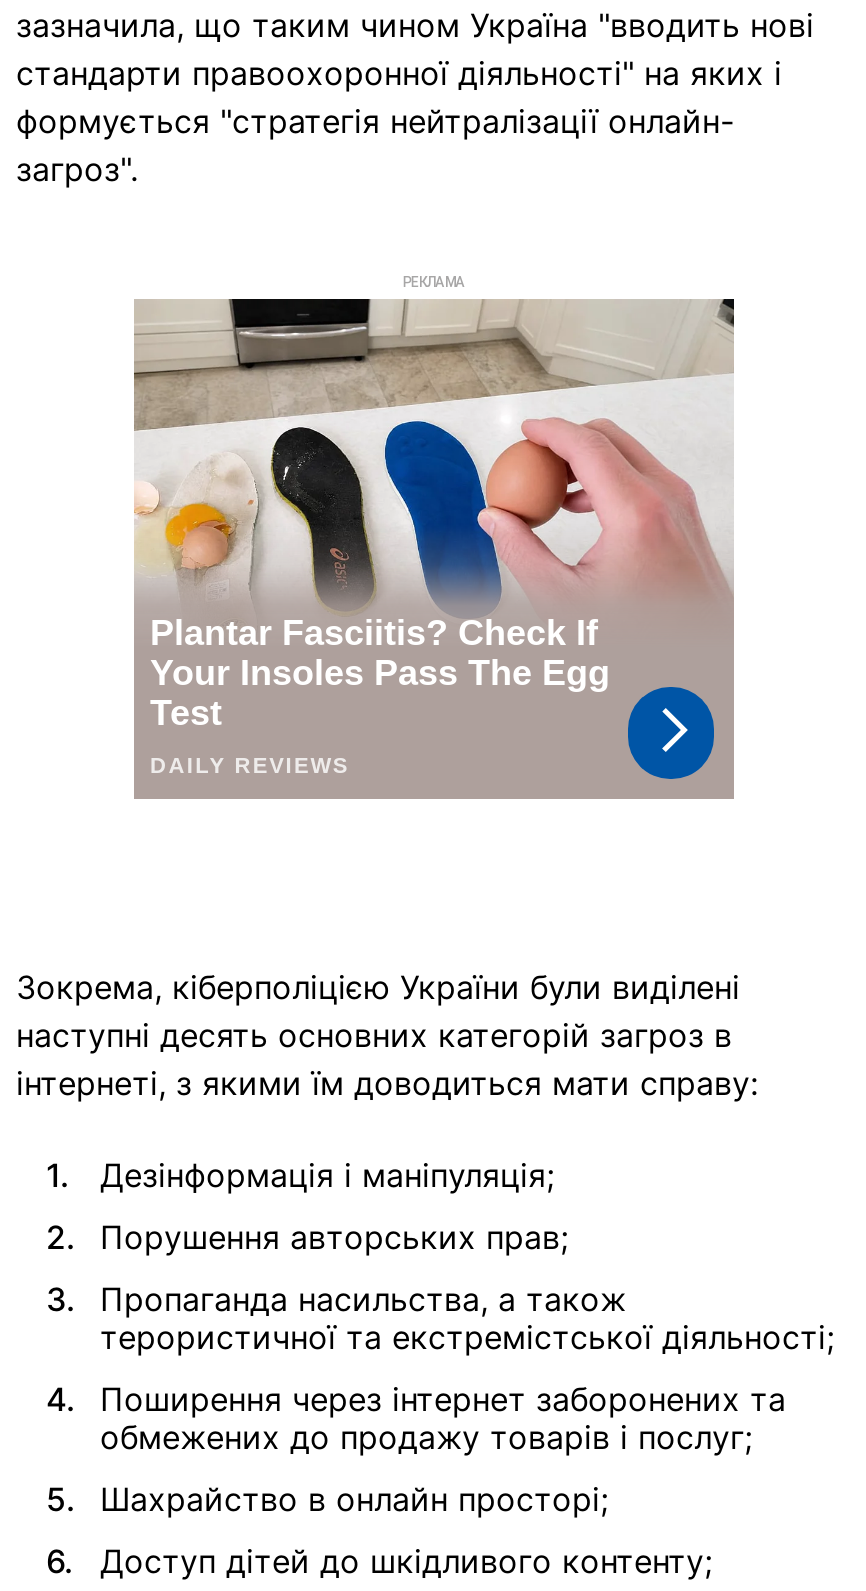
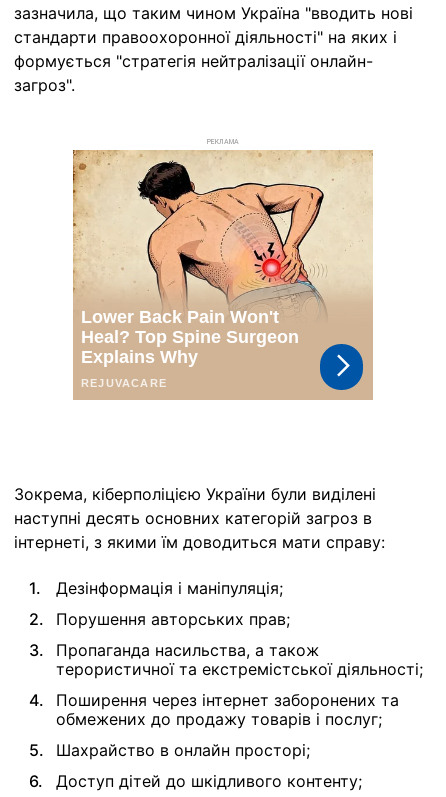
[134,296,736,796] [image] -> [72,149,373,397] [image]

